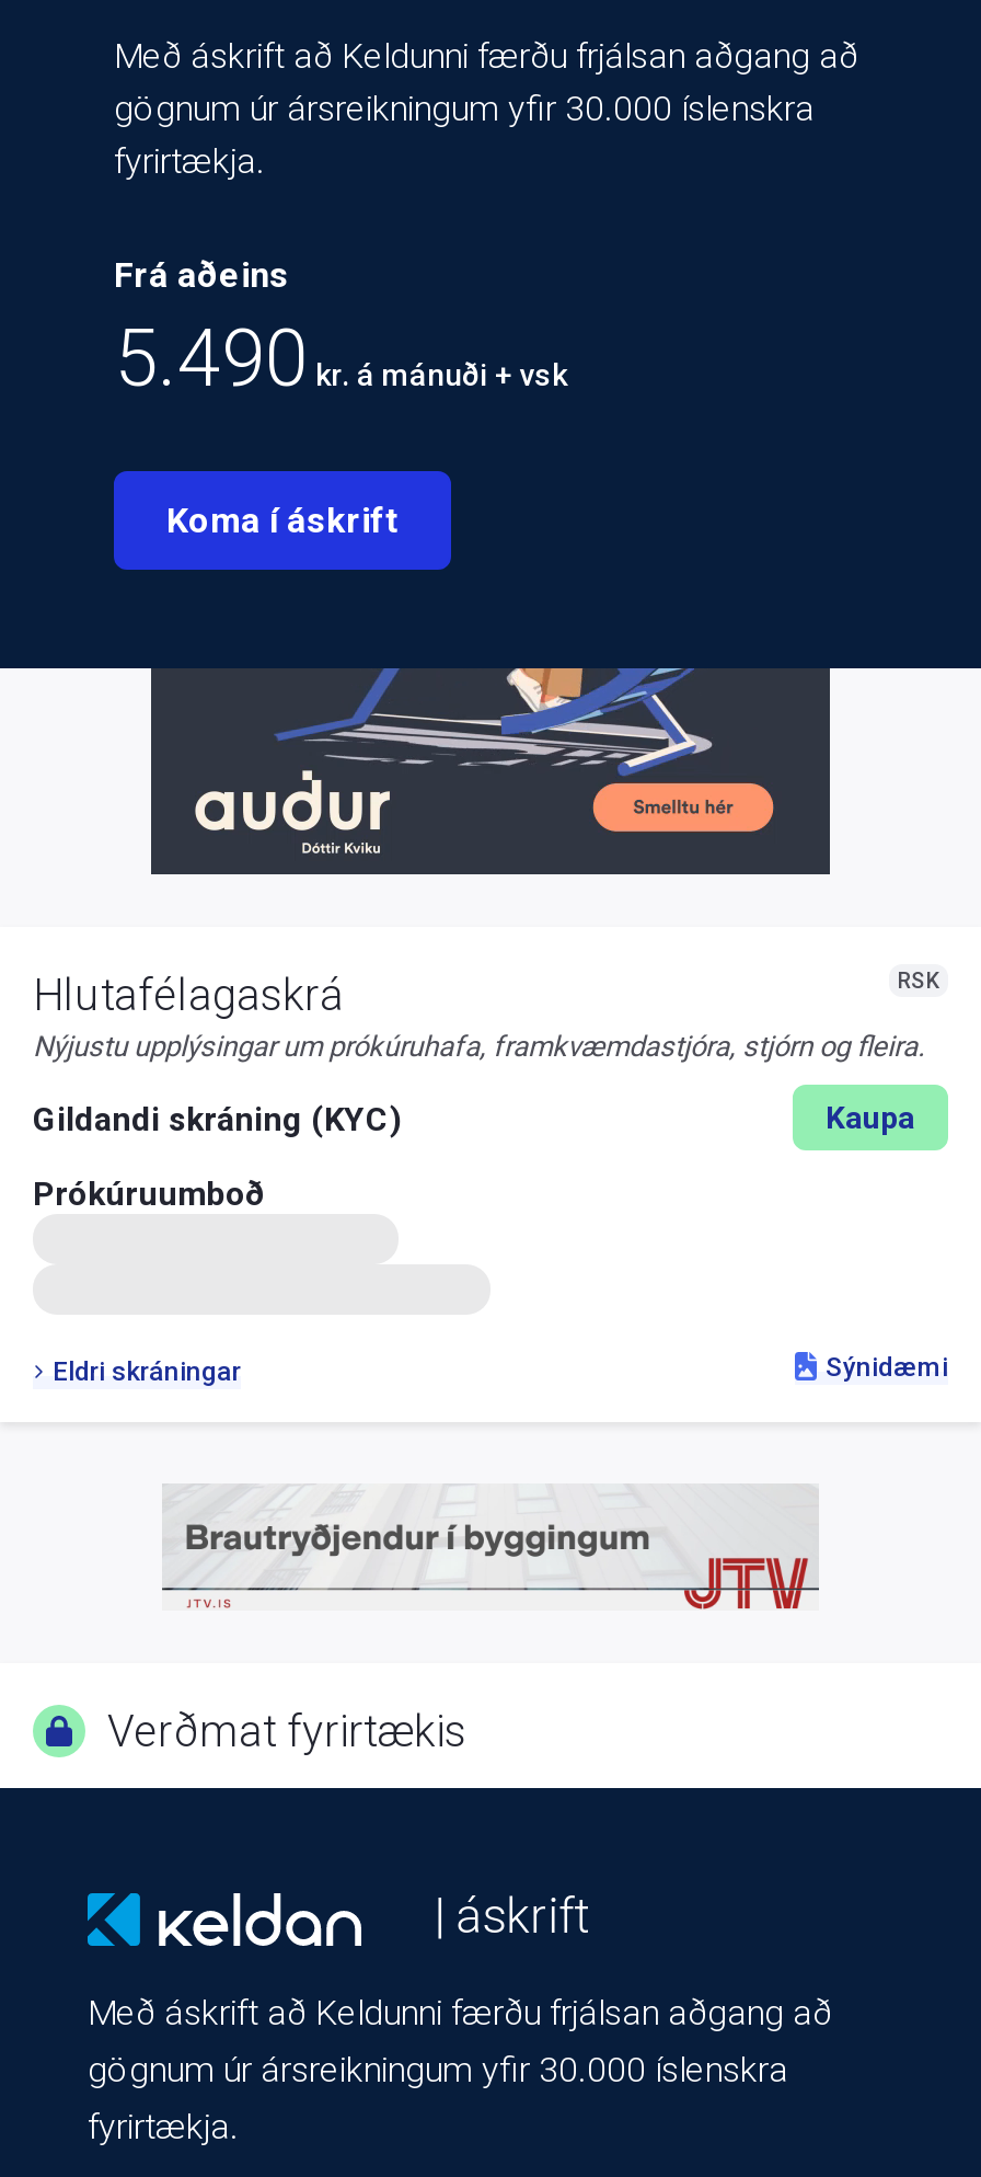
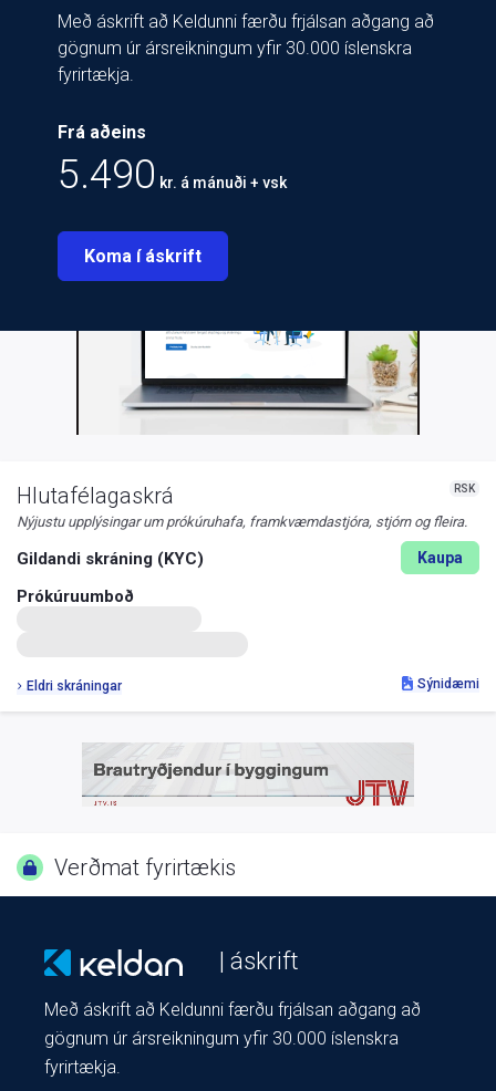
[153,666,828,876] [image] -> [79,330,420,435] [image]

